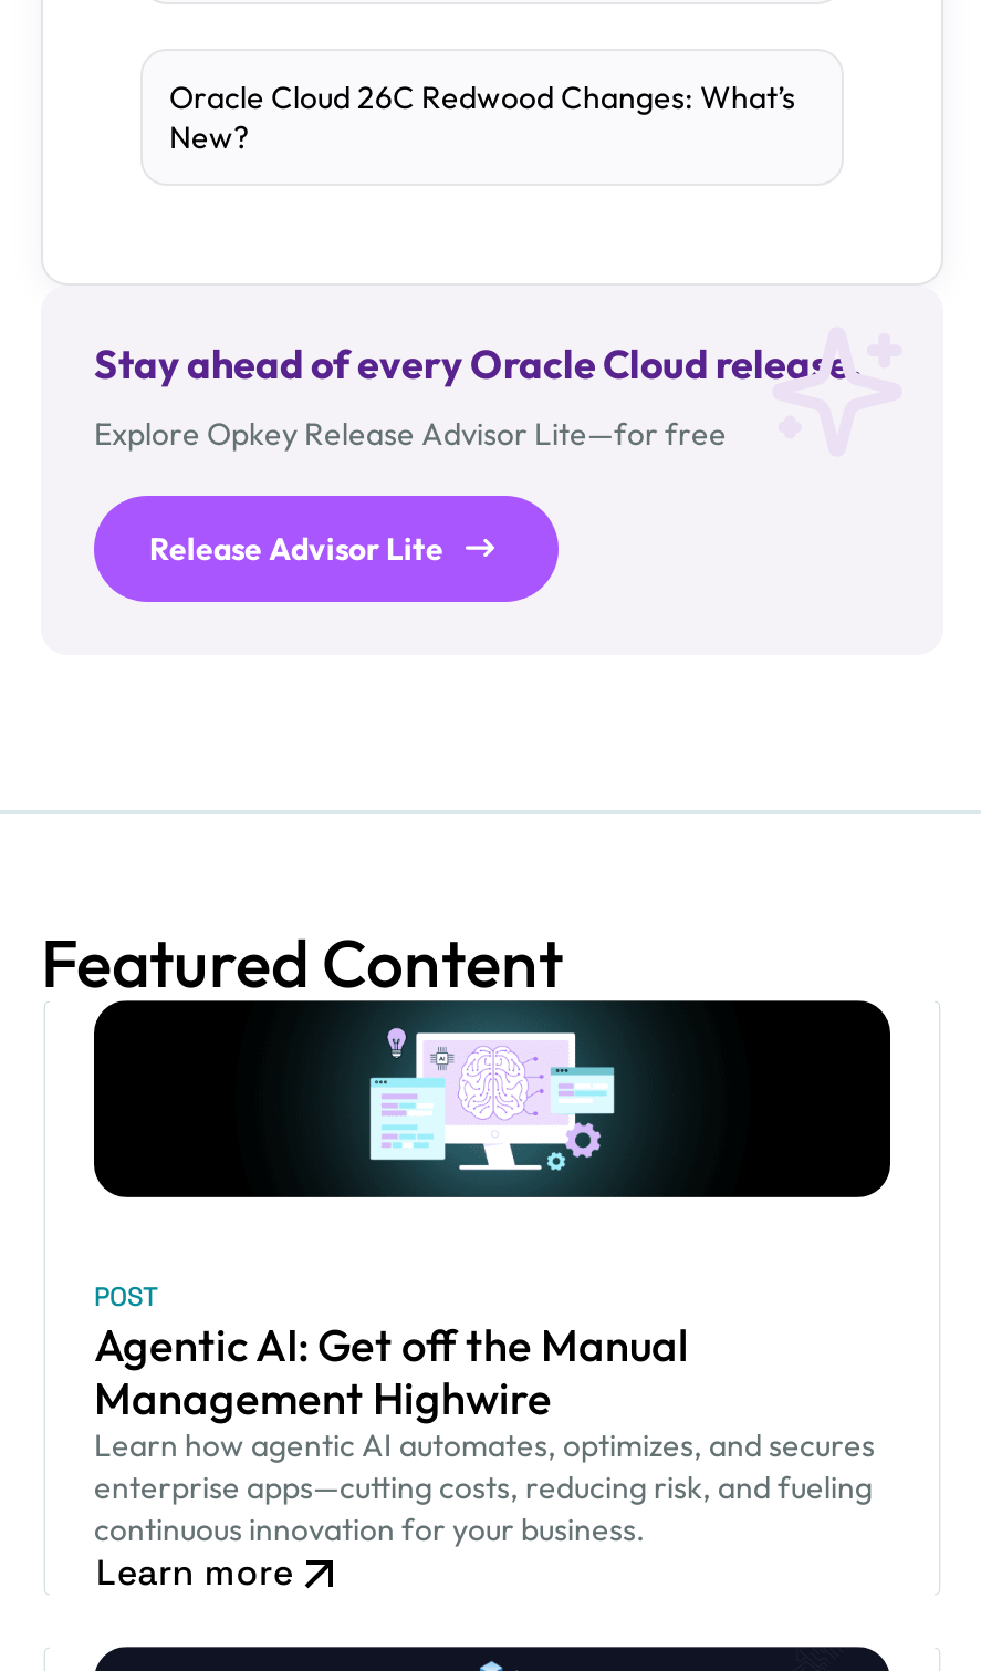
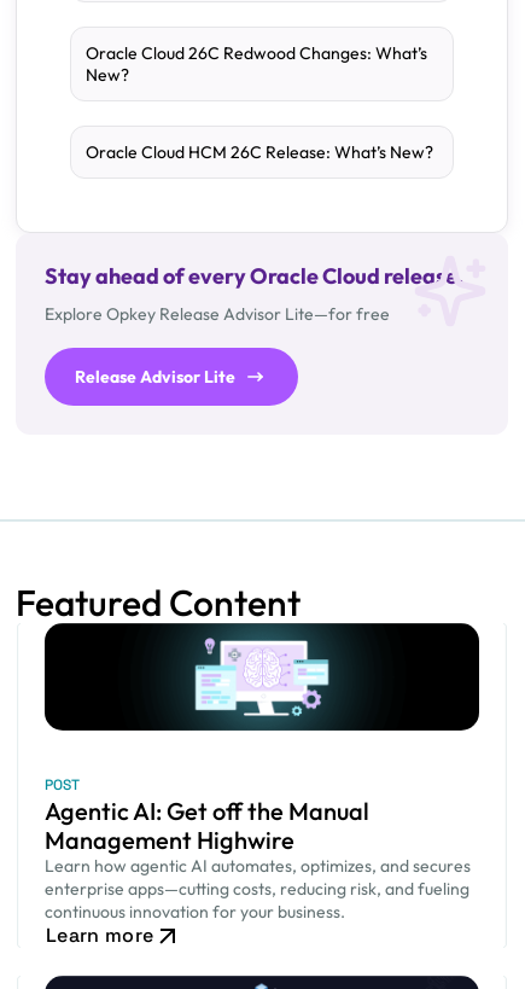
none -> [86,141,433,163] Oracle Cloud HCM 26C Release: What’s New?

